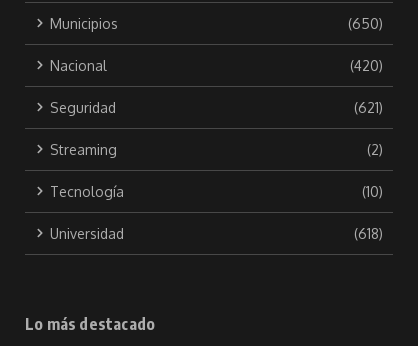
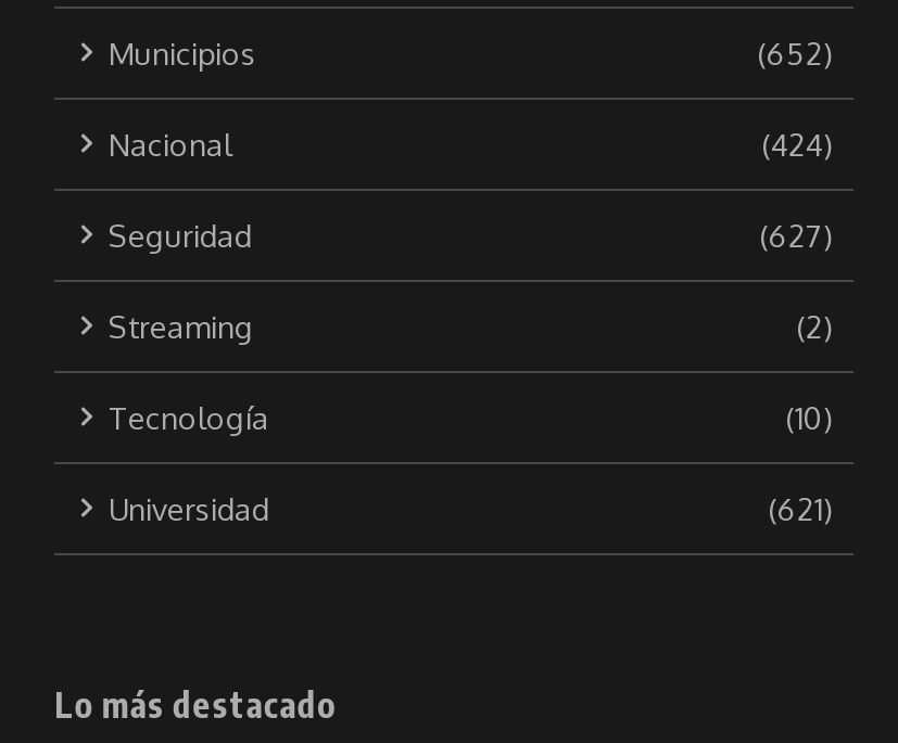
[348,15,383,32] (650) -> [758,35,832,72] (652)
[350,57,383,74] (420) -> [762,126,832,163] (424)
[354,99,383,116] (621) -> [760,217,832,254] (627)
[354,225,383,242] (618) -> [769,490,832,527] (621)

